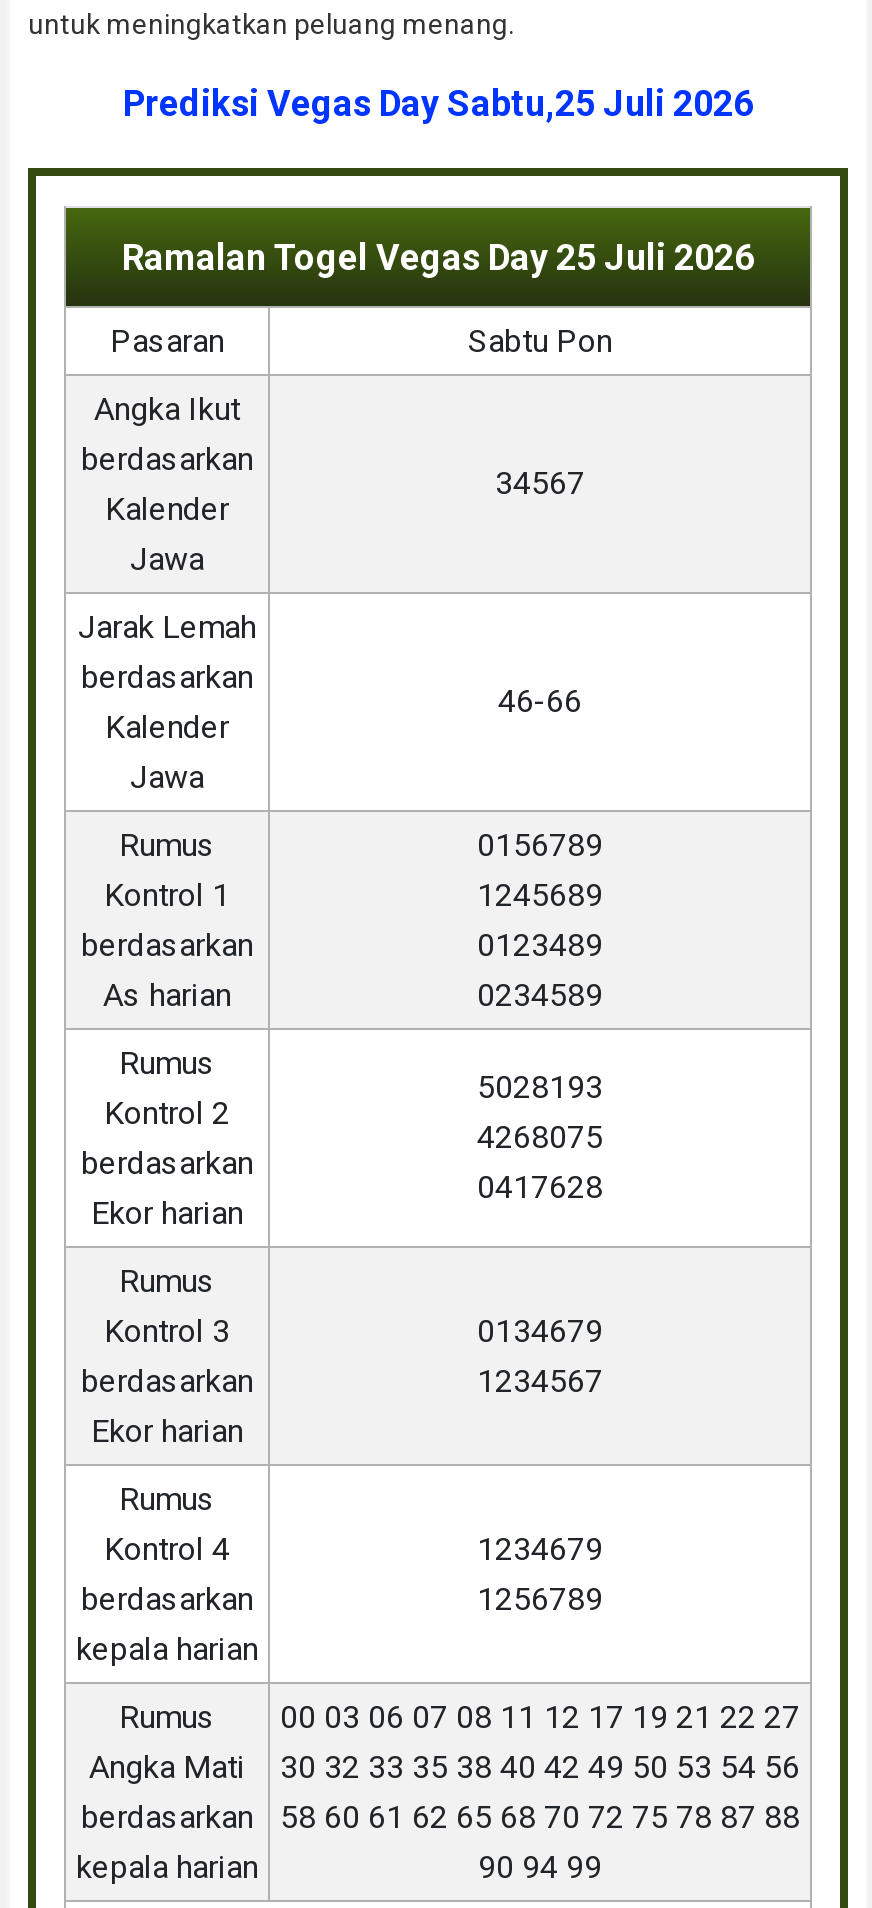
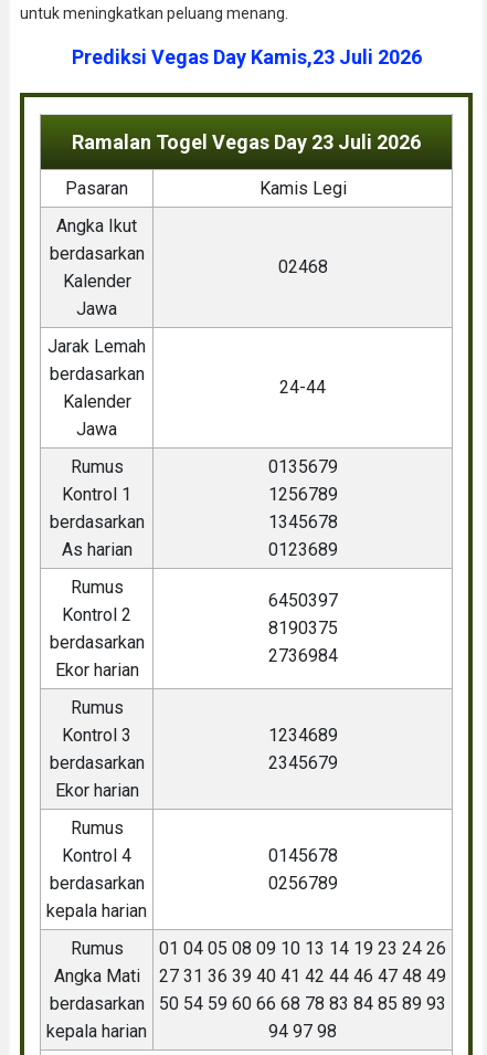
[123,83,753,125] Prediksi Vegas Day Sabtu,25 Juli 2026 -> [71,46,421,69] Prediksi Vegas Day Kamis,23 Juli 2026
[122,237,754,279] Ramalan Togel Vegas Day 25 Juli 2026 -> [72,131,421,154] Ramalan Togel Vegas Day 23 Juli 2026
[468,323,612,361] Sabtu Pon -> [259,178,346,199] Kamis Legi
[495,465,585,503] 34567 -> [278,257,327,278] 02468
[498,683,582,721] 46-66 -> [279,377,326,398] 24-44
[477,827,603,865] 0156789 -> [268,457,337,478] 0135679
[477,877,603,915] 1245689 -> [268,484,337,505] 1256789
[477,927,603,965] 0123489 -> [268,512,337,533] 1345678
[477,977,603,1015] 0234589 -> [268,539,337,560] 0123689
[477,1069,603,1107] 5028193 -> [268,590,337,611] 6450397
[477,1119,603,1157] 4268075 -> [268,618,337,639] 8190375
[477,1169,603,1207] 0417628 -> [268,645,337,666] 2736984
[477,1313,603,1351] 0134679 -> [268,725,337,746] 1234689
[477,1363,603,1401] 1234567 -> [268,753,337,774] 2345679
[477,1531,603,1569] 1234679 -> [268,845,337,866] 0145678
[477,1581,603,1619] 1256789 -> [268,873,337,894] 0256789
[119,1699,800,1737] Rumus 00 03 06 07 08 11 12 17 19 21 22 27 -> [70,938,446,959] Rumus 01 04 05 08 09 10 13 14 19 23 24 26
[89,1749,800,1787] Angka Mati 30 32 33 35 38 40 42 49 50 53 54 56 -> [54,966,446,987] Angka Mati 27 31 36 39 40 41 42 44 46 47 48 49
[81,1799,800,1837] berdasarkan 58 60 61 62 65 68 70 72 75 78 87 88 -> [49,993,446,1014] berdasarkan 50 54 59 60 66 68 78 83 84 85 89 93
[478,1849,602,1887] 90 94 99 -> [268,1021,337,1042] 94 97 98

